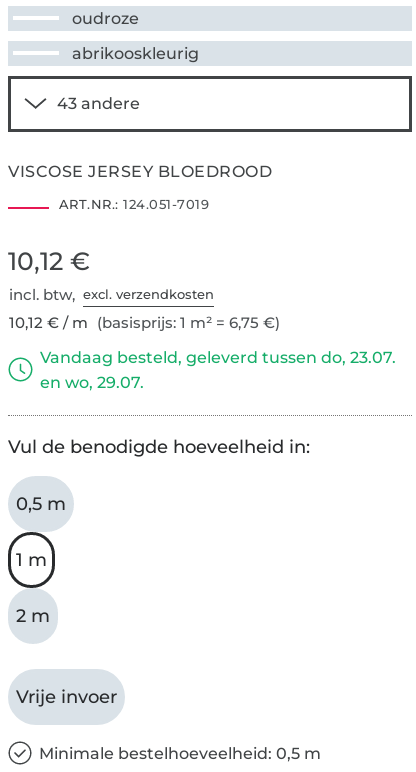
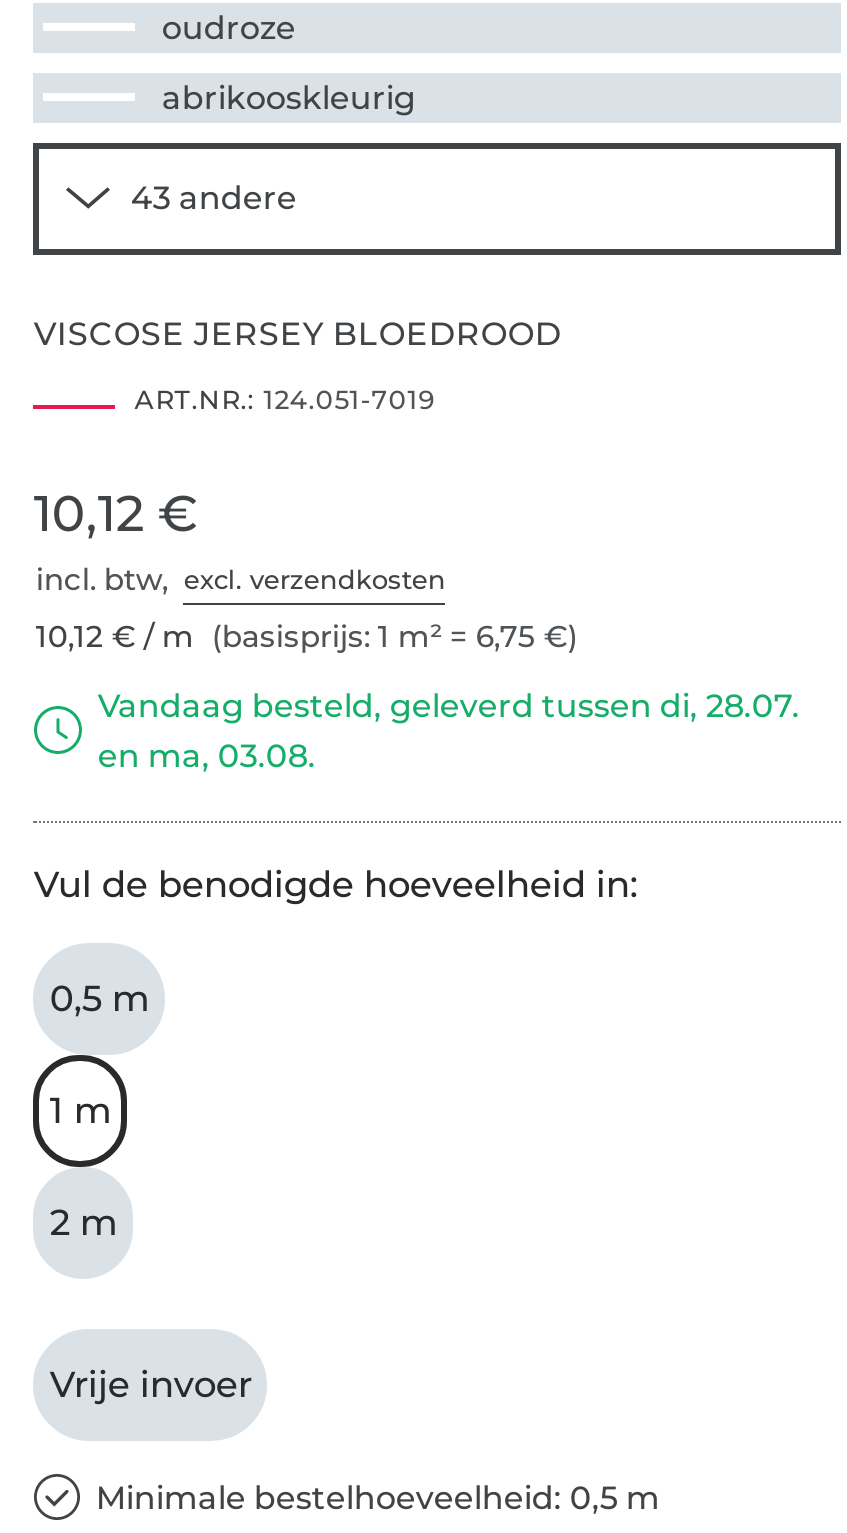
[40,348,396,367] Vandaag besteld, geleverd tussen do, 23.07. -> [98,686,800,724] Vandaag besteld, geleverd tussen di, 28.07.
[40,373,144,392] en wo, 29.07. -> [98,736,316,774] en ma, 03.08.

